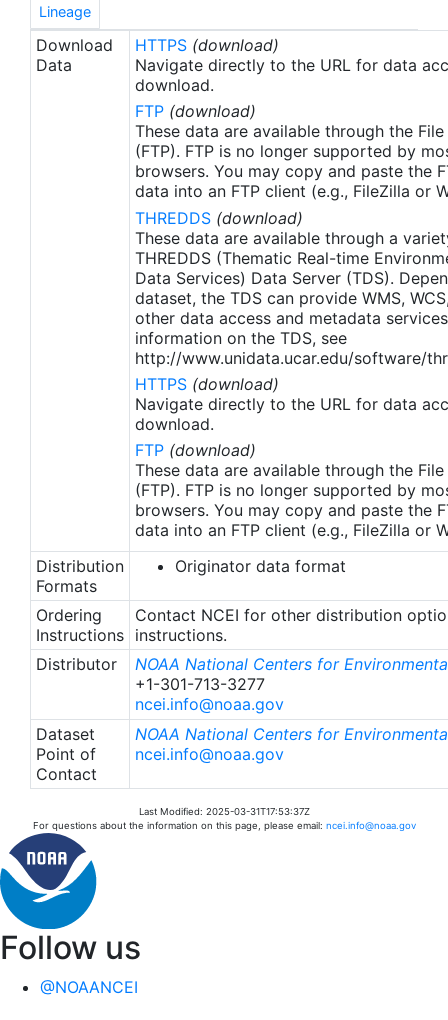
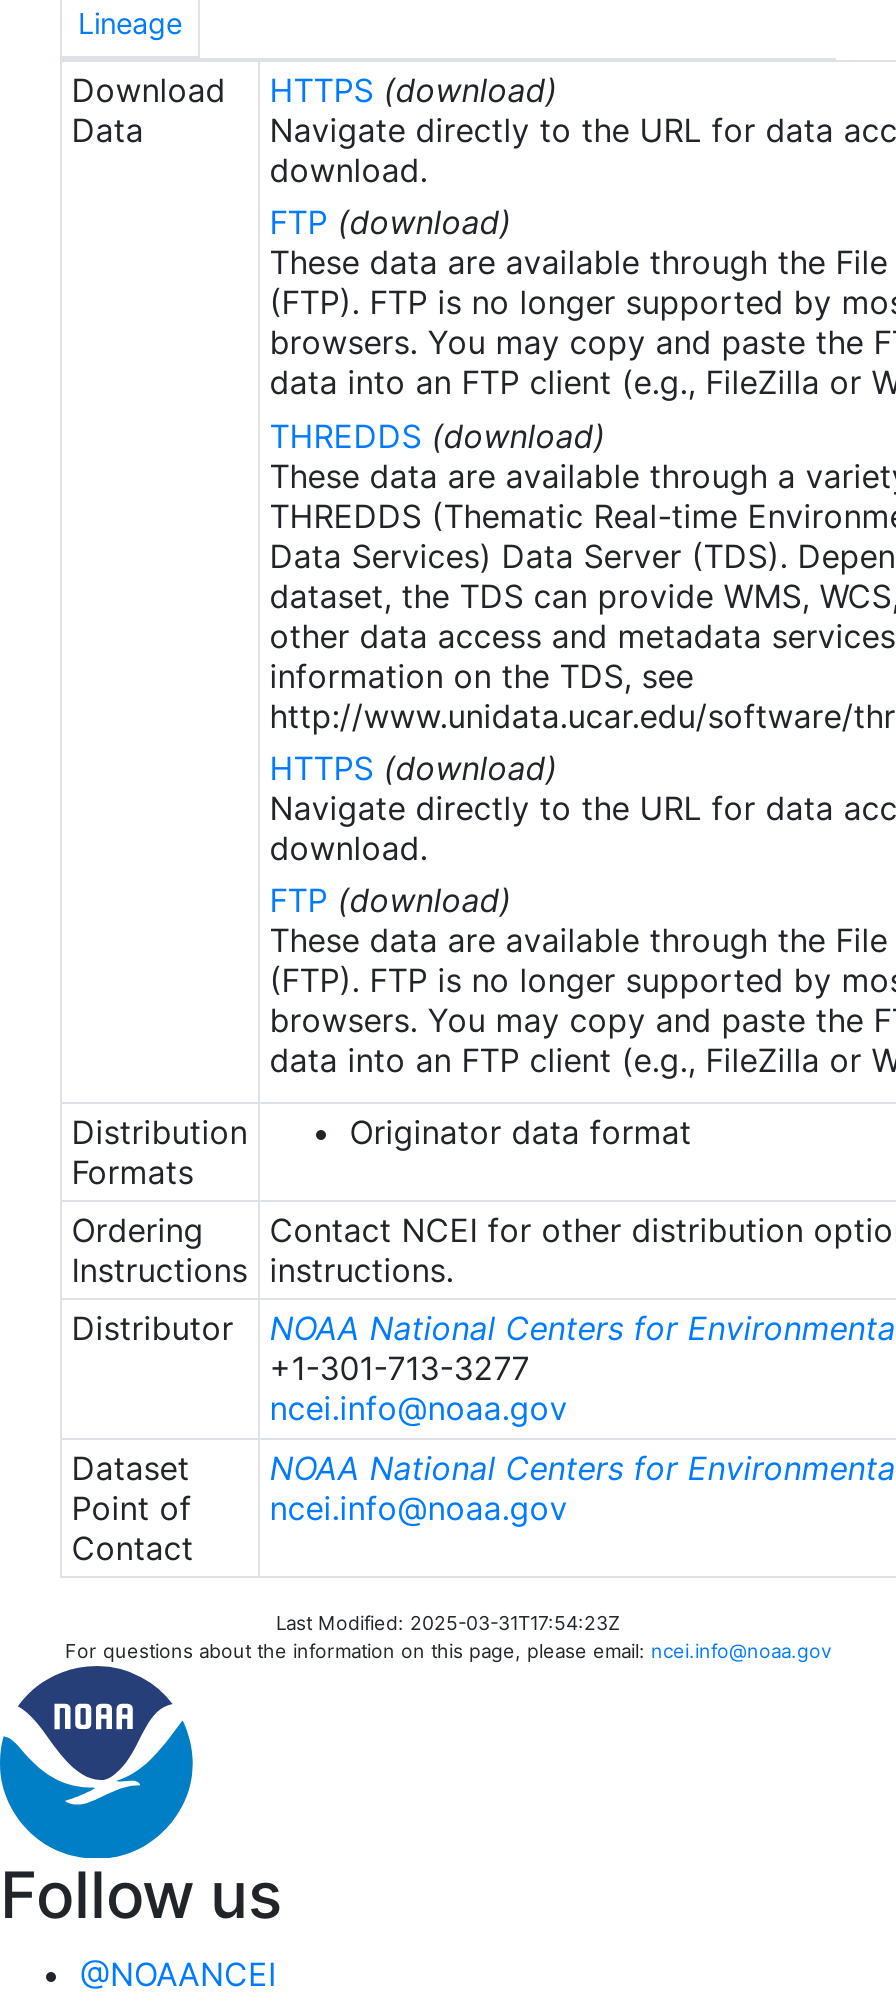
[138,806,309,817] Last Modified: 2025-03-31T17:53:37Z -> [276,1611,620,1633] Last Modified: 2025-03-31T17:54:23Z

